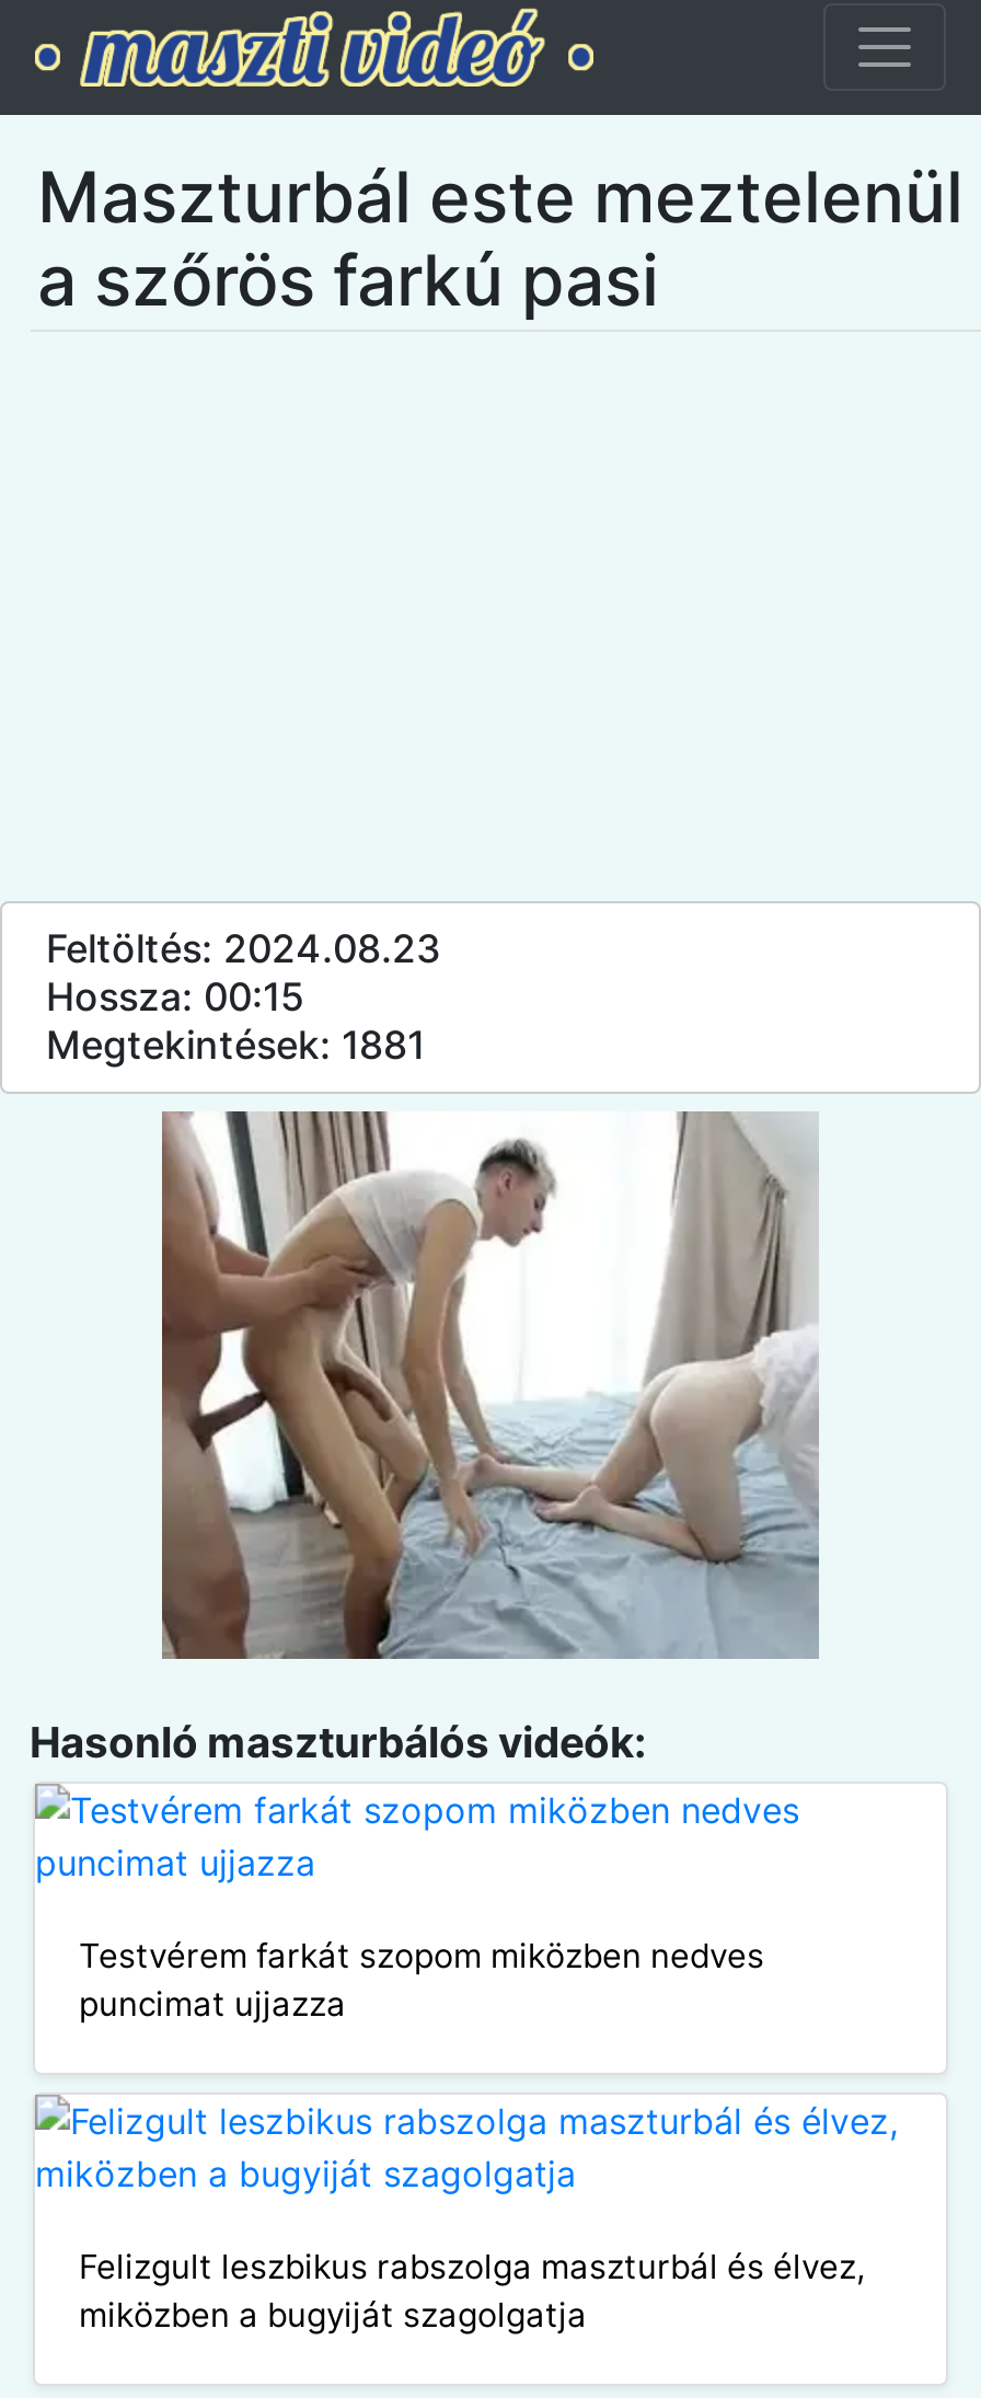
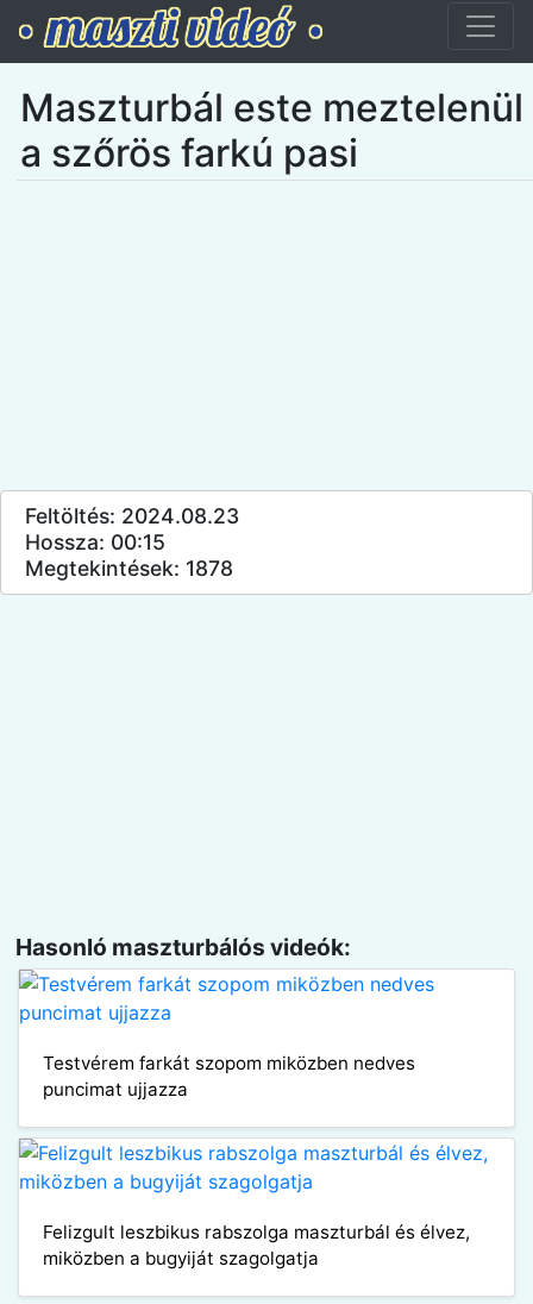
[46,1022,425,1068] Megtekintések: 1881 -> [25,556,233,581] Megtekintések: 1878
[160,1109,821,1661] [image] -> none

